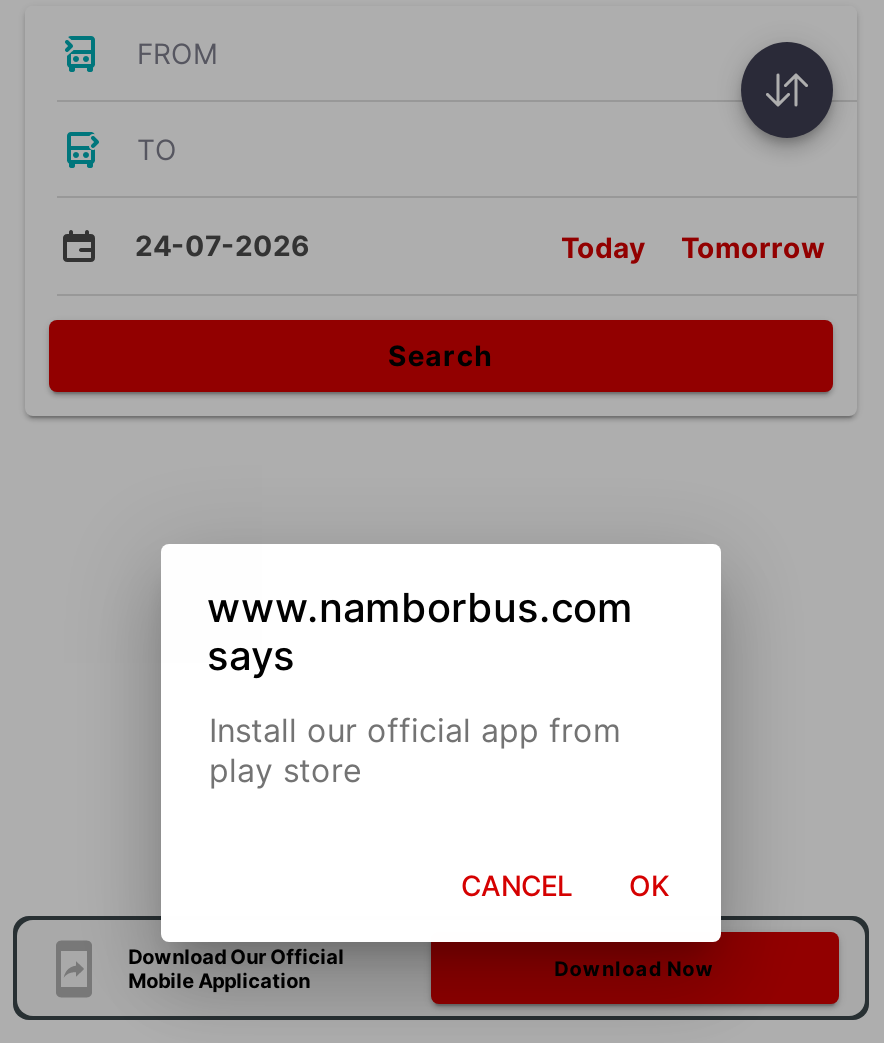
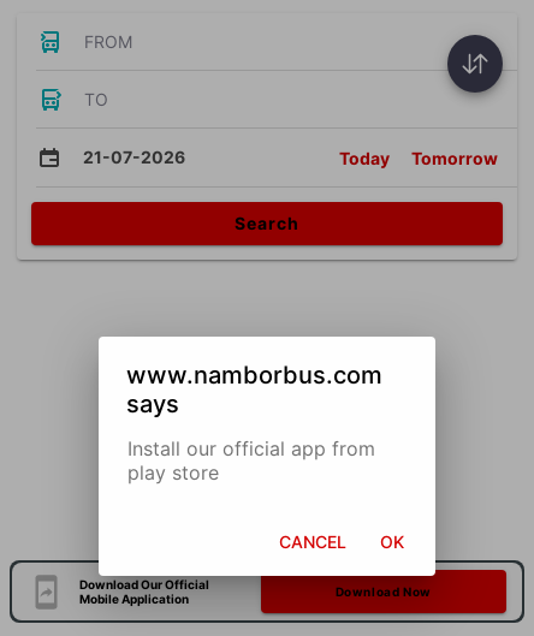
[135,228,309,262] 24-07-2026 -> [83,147,185,167] 21-07-2026

